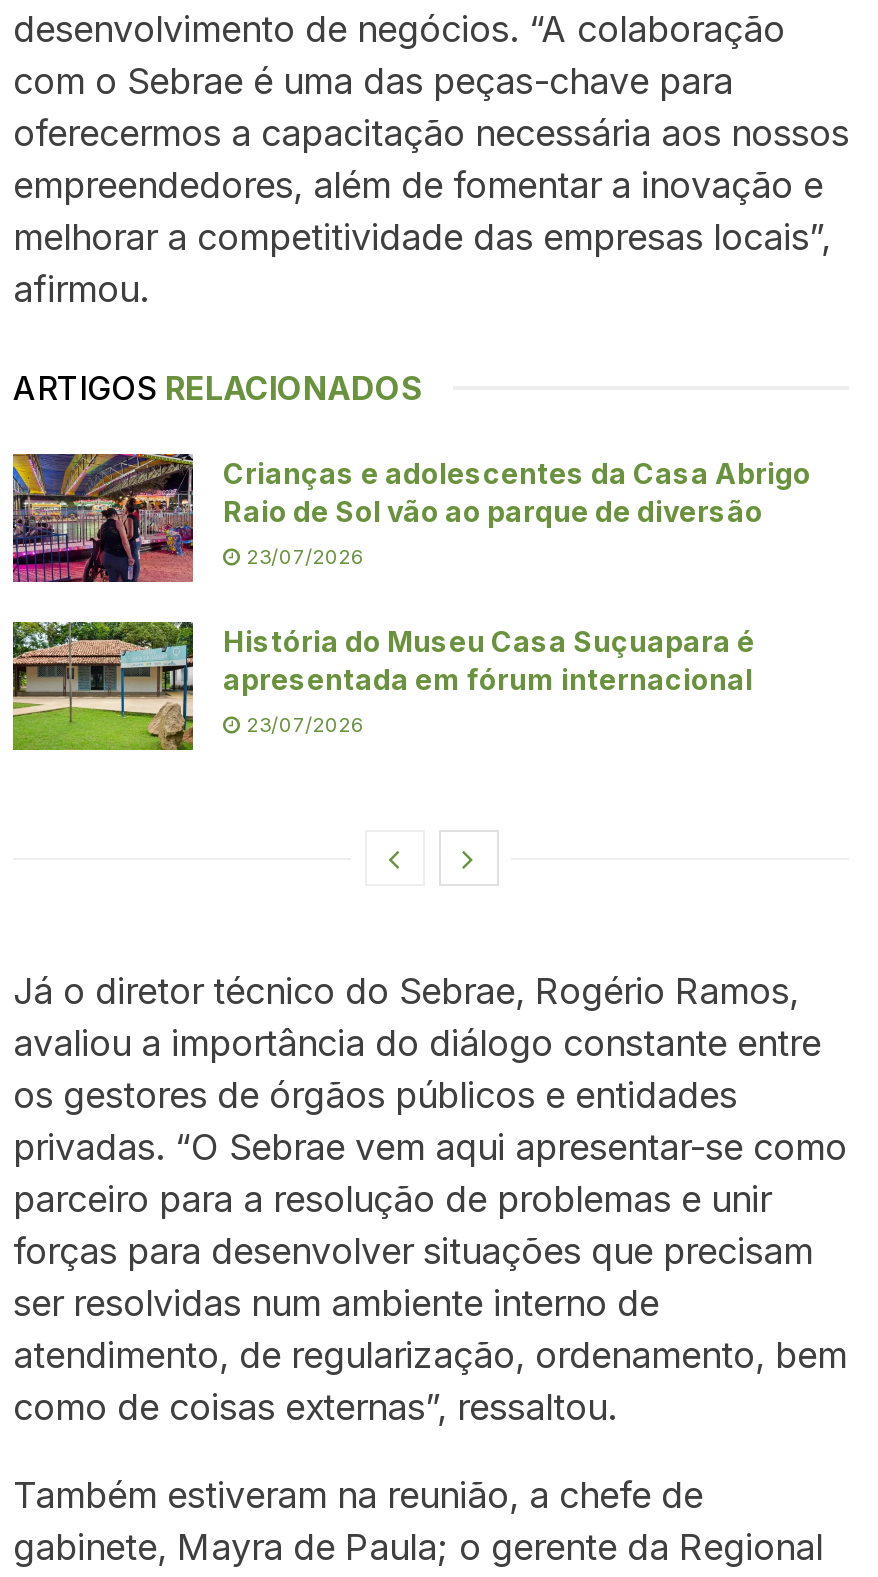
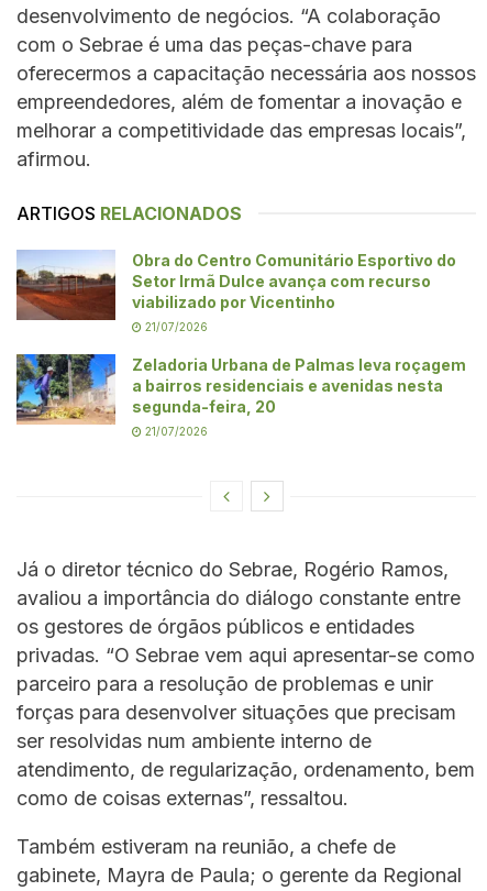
[11,452,811,584] [image] | Crianças e adolescentes da Casa Abrigo | Raio de Sol vão ao parque de diversão -> [15,250,456,321] [image] | Obra do Centro Comunitário Esportivo do | Setor Irmã Dulce avança com recurso | viabilizado por Vicentinho
[241,544,365,568] 23/07/2026 -> [142,320,208,333] 21/07/2026
[11,618,755,752] [image] | História do Museu Casa Suçuapara é | apresentada em fórum internacional -> [15,353,466,426] [image] | Zeladoria Urbana de Palmas leva roçagem | a bairros residenciais e avenidas nesta | segunda-feira, 20
[241,712,365,736] 23/07/2026 -> [142,424,208,438] 21/07/2026

